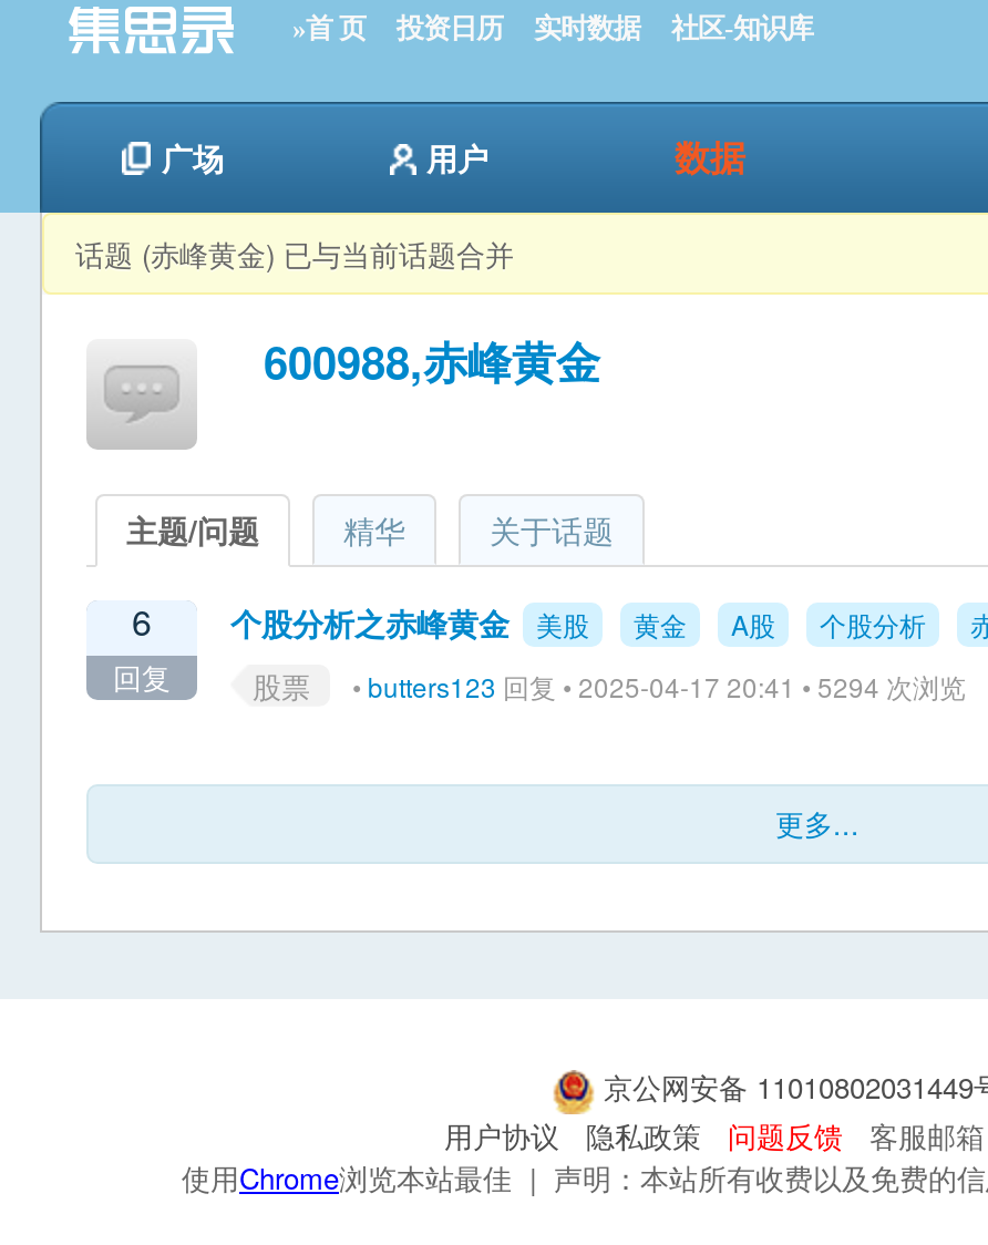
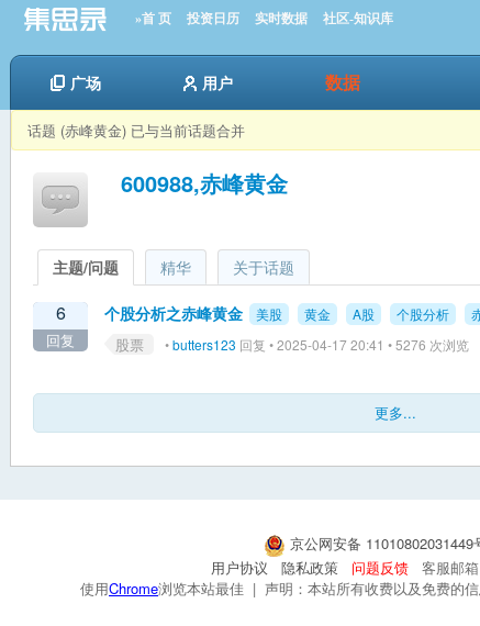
[352,667,966,704] • butters123回复 • 2025-04-17 20:41 • 5294 次浏览 -> [165,335,469,354] • butters123回复 • 2025-04-17 20:41 • 5276 次浏览

